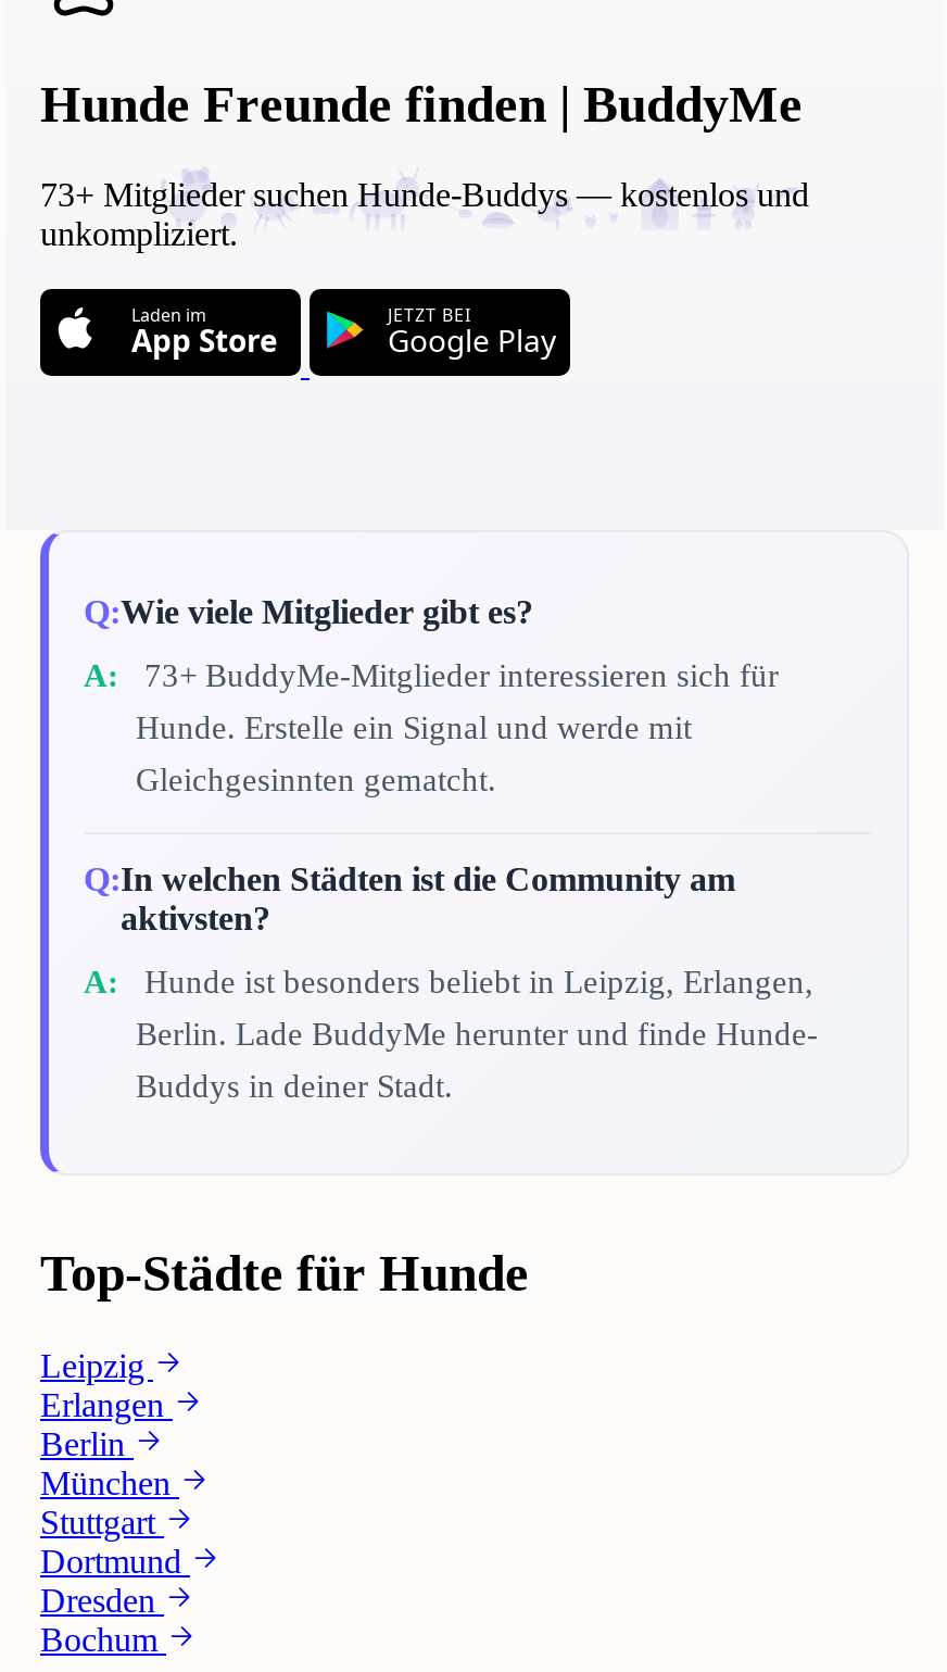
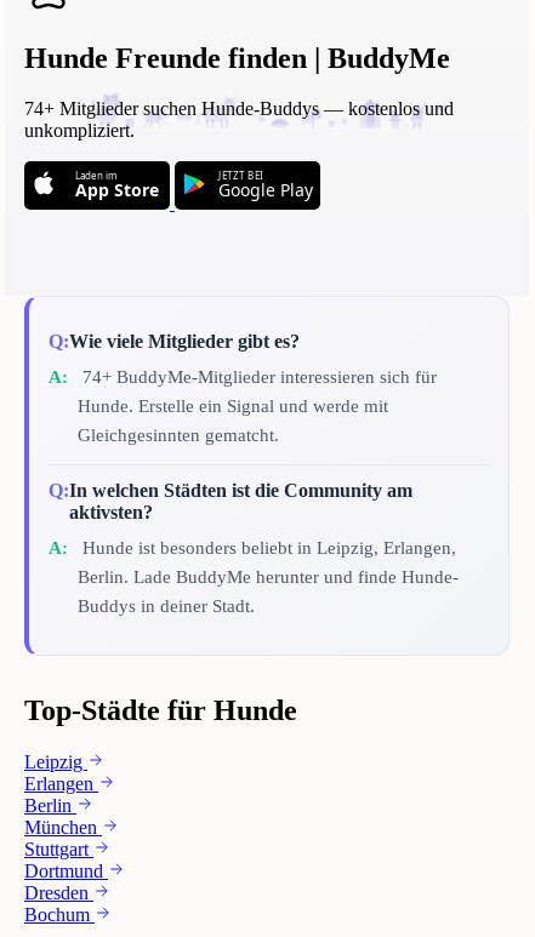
[40,177,809,214] 73+ Mitglieder suchen Hunde-Buddys — kostenlos und -> [24,99,454,119] 74+ Mitglieder suchen Hunde-Buddys — kostenlos und
[136,658,779,693] 73+ BuddyMe-Mitglieder interessieren sich für -> [78,367,437,387] 74+ BuddyMe-Mitglieder interessieren sich für

